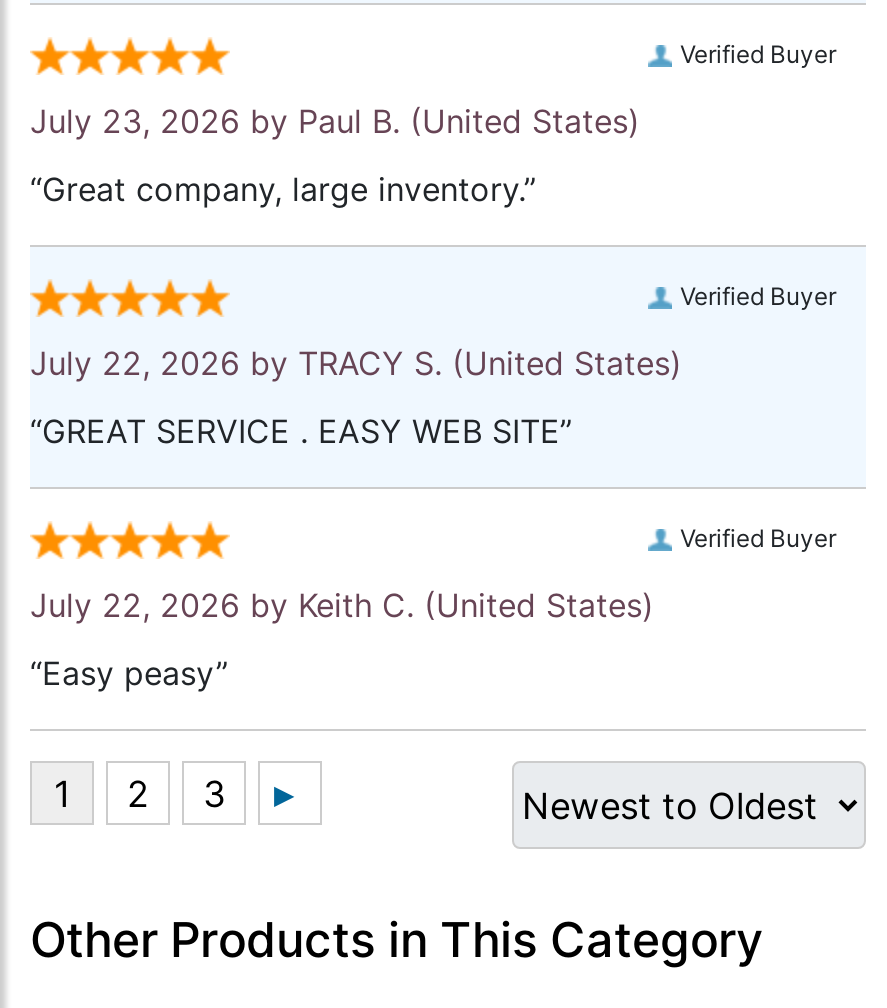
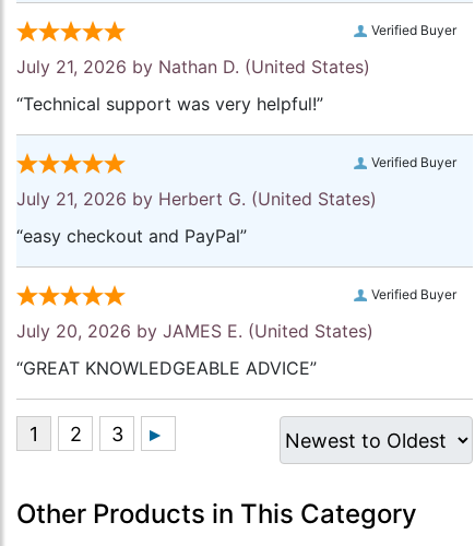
[30,101,640,141] July 23, 2026 by Paul B. (United States) -> [16,56,370,78] July 21, 2026 by Nathan D. (United States)
[30,169,536,209] “Great company, large inventory.” -> [16,93,323,115] “Technical support was very helpful!”
[30,343,682,383] July 22, 2026 by TRACY S. (United States) -> [16,188,377,210] July 21, 2026 by Herbert G. (United States)
[30,411,572,451] “GREAT SERVICE . EASY WEB SITE” -> [16,225,247,247] “easy checkout and PayPal”
[30,585,654,625] July 22, 2026 by Keith C. (United States) -> [16,320,373,342] July 20, 2026 by JAMES E. (United States)
[30,653,228,693] “Easy peasy” -> [16,357,317,379] “GREAT KNOWLEDGEABLE ADVICE”

